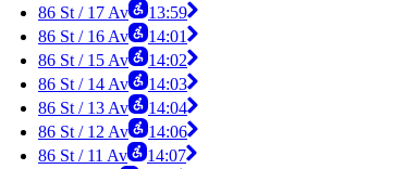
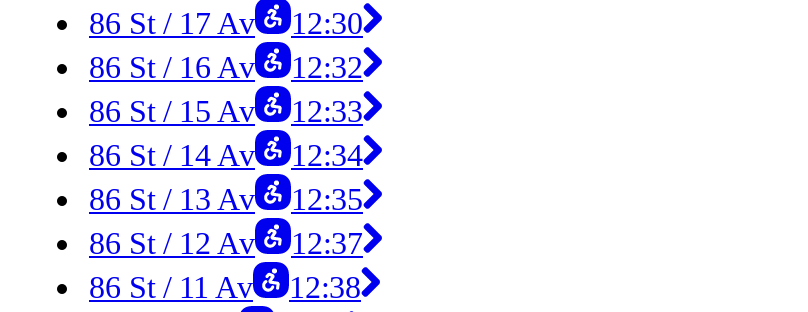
[38,3,187,22] 86 St / 17 Av 13:59 -> [89,6,363,40] 86 St / 17 Av 12:30
[38,27,187,46] 86 St / 16 Av 14:01 -> [89,50,363,84] 86 St / 16 Av 12:32
[38,51,187,70] 86 St / 15 Av 14:02 -> [89,94,363,128] 86 St / 15 Av 12:33
[38,75,187,93] 86 St / 14 Av 14:03 -> [89,138,363,172] 86 St / 14 Av 12:34
[38,99,187,117] 86 St / 13 Av 14:04 -> [89,182,363,216] 86 St / 13 Av 12:35
[38,123,187,141] 86 St / 12 Av 14:06 -> [89,226,363,260] 86 St / 12 Av 12:37
[38,146,186,165] 86 St / 11 Av 14:07 -> [89,270,361,304] 86 St / 11 Av 12:38

